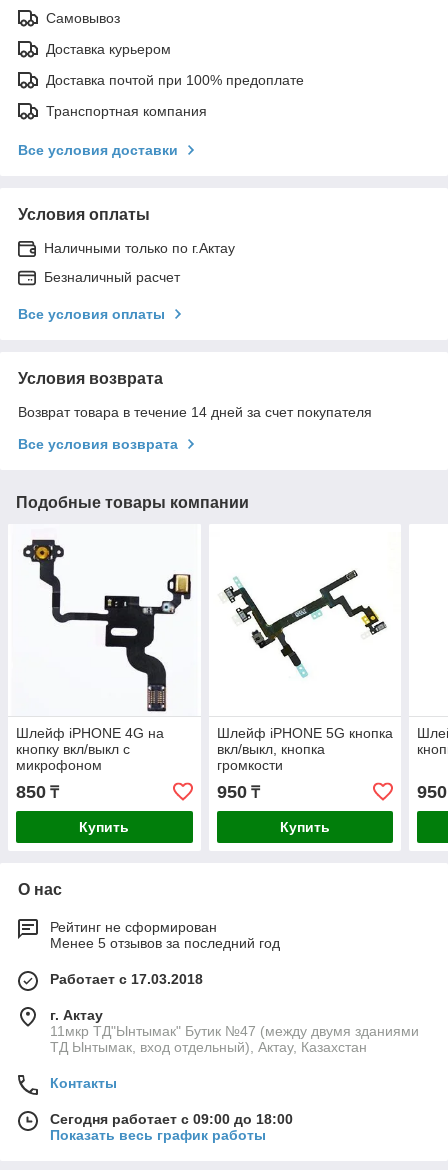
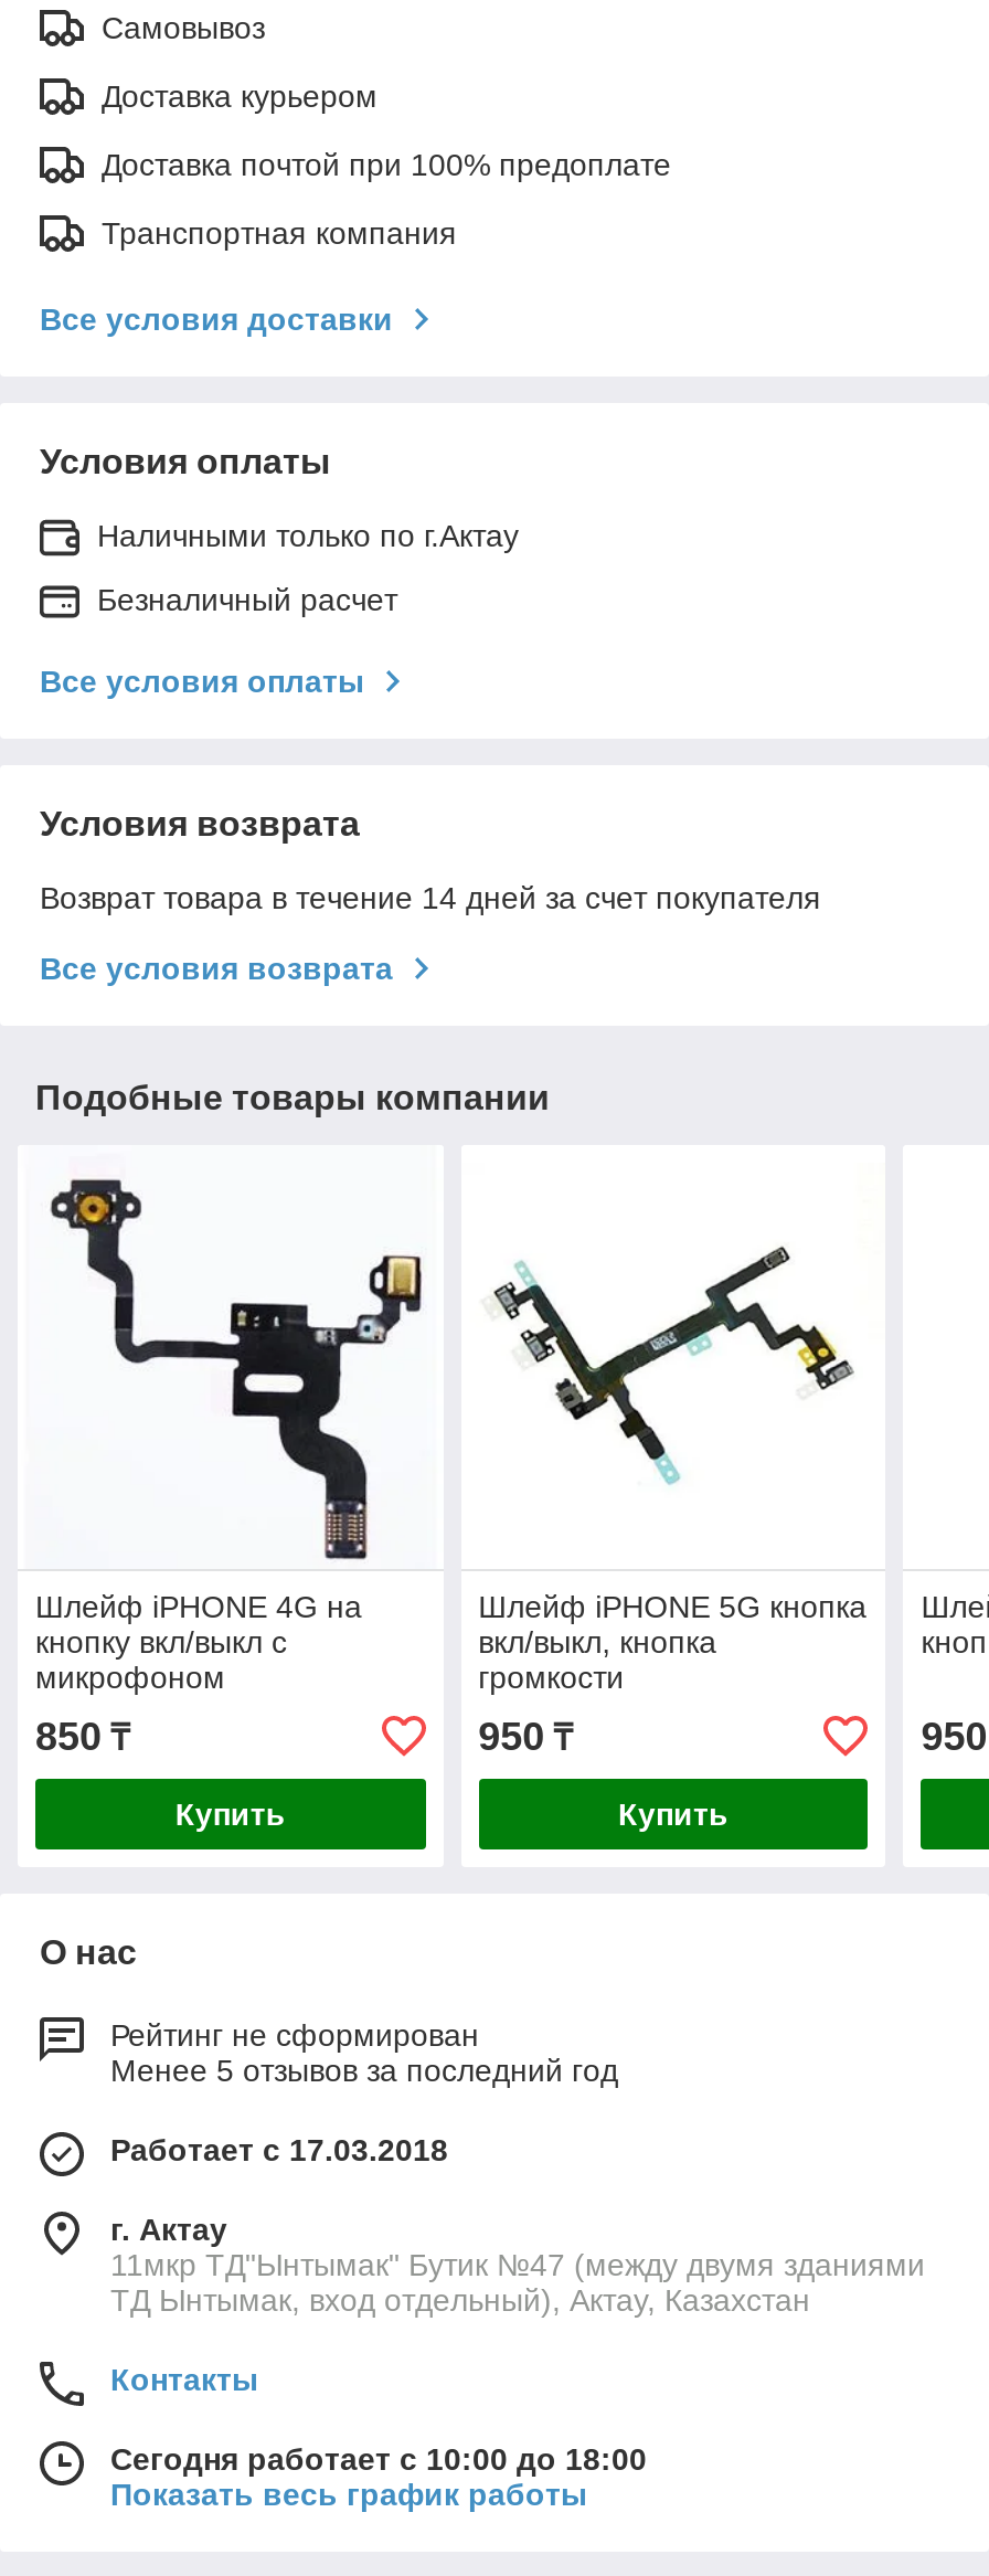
[50,1111,293,1127] Сегодня работает с 09:00 до 18:00 -> [110,2442,647,2478] Сегодня работает с 10:00 до 18:00

